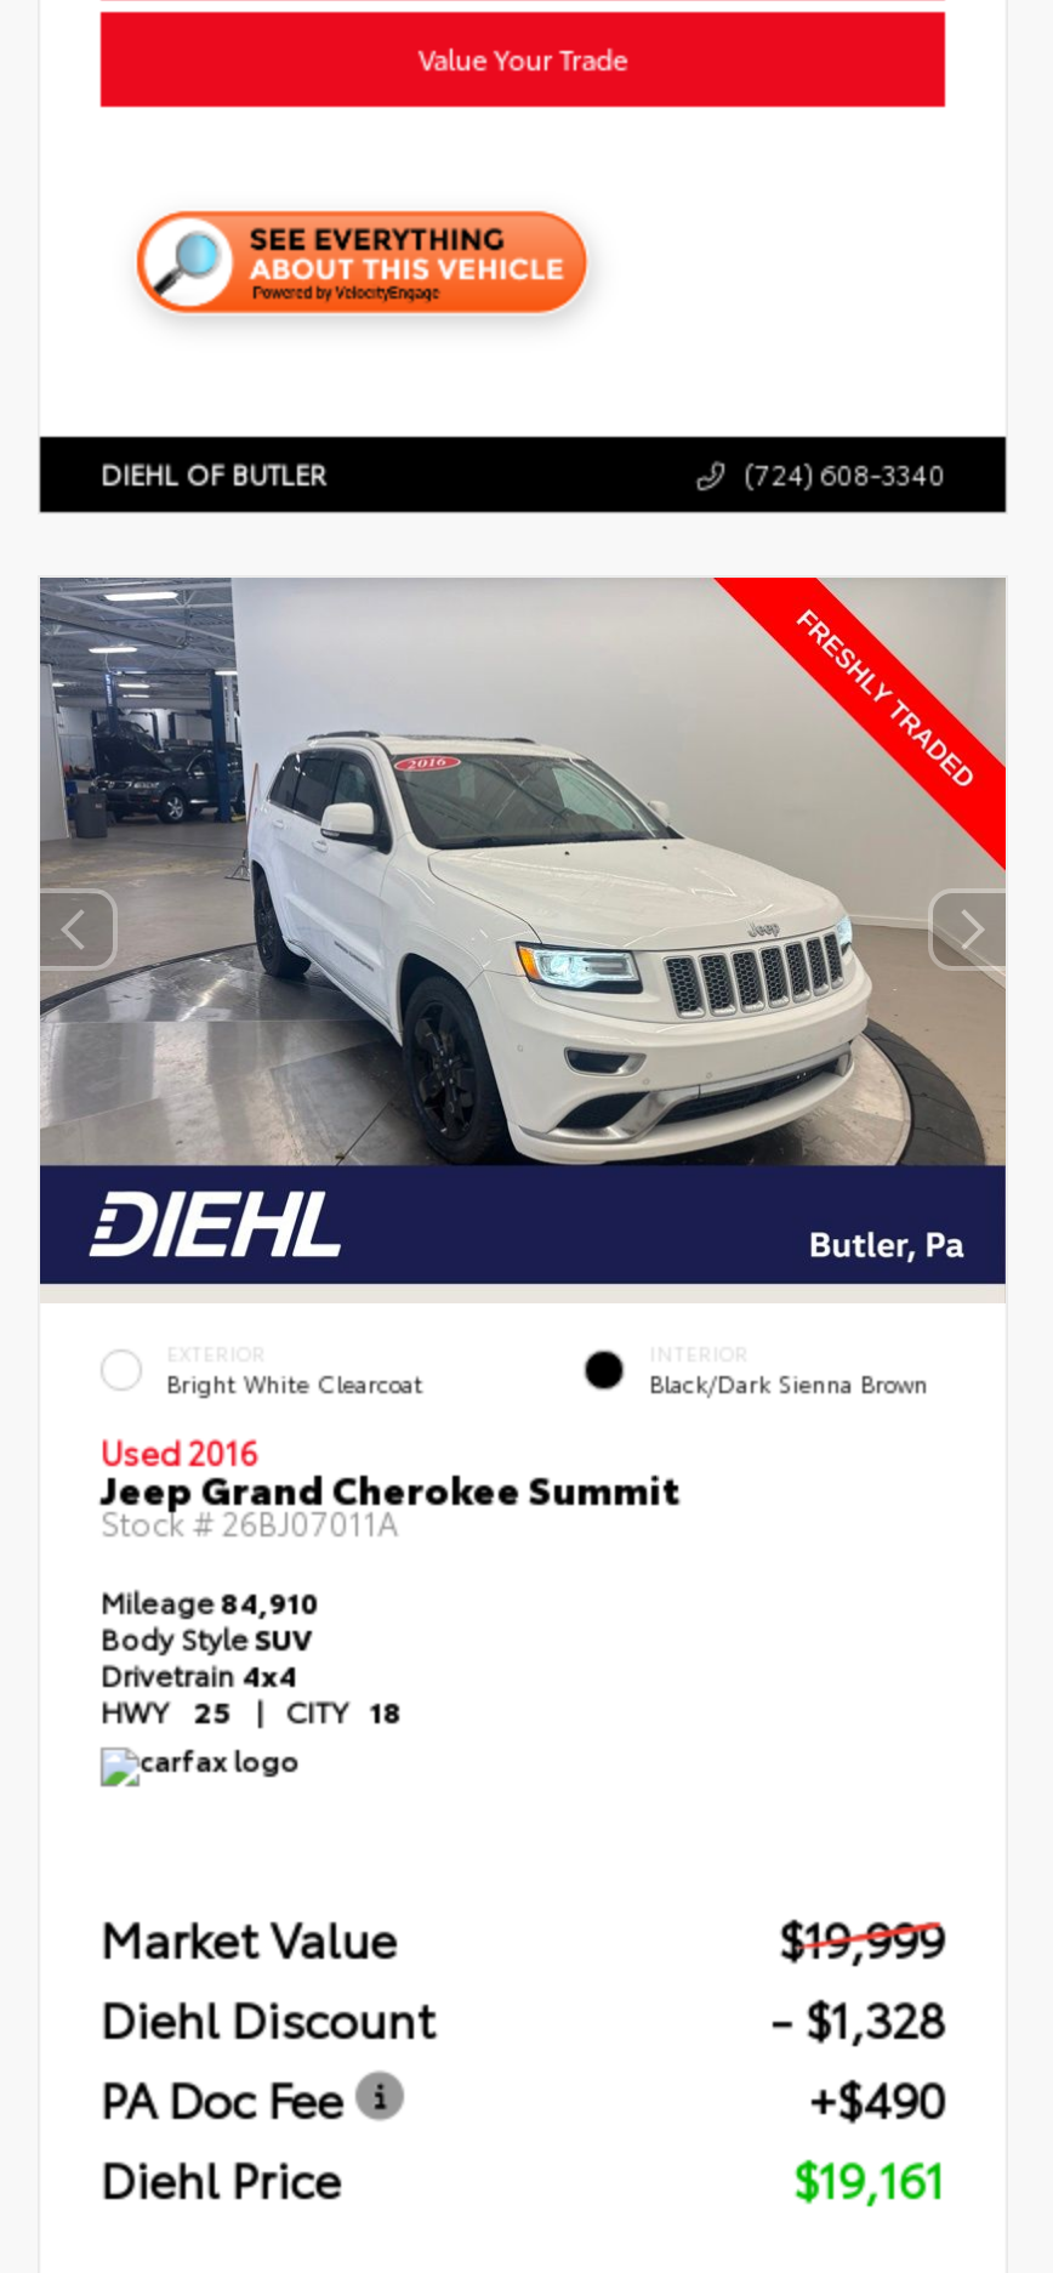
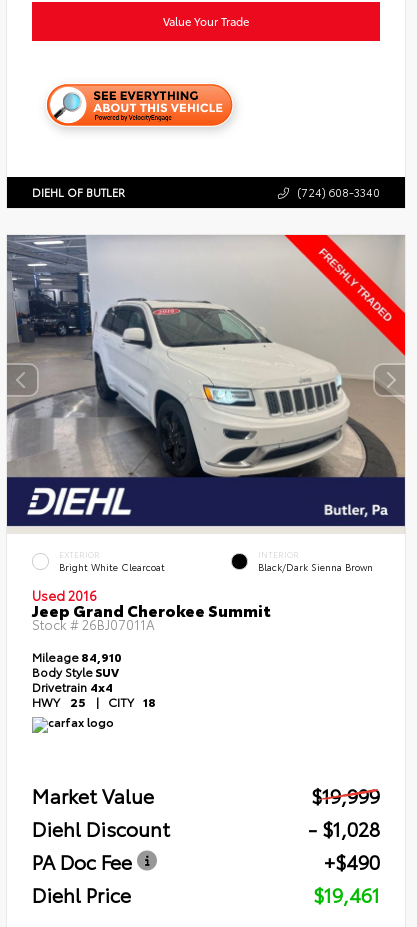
[770,1981,945,2048] - $1,328 -> [308,813,380,841] - $1,028
[792,2141,945,2209] $19,161 -> [313,879,380,907] $19,461

